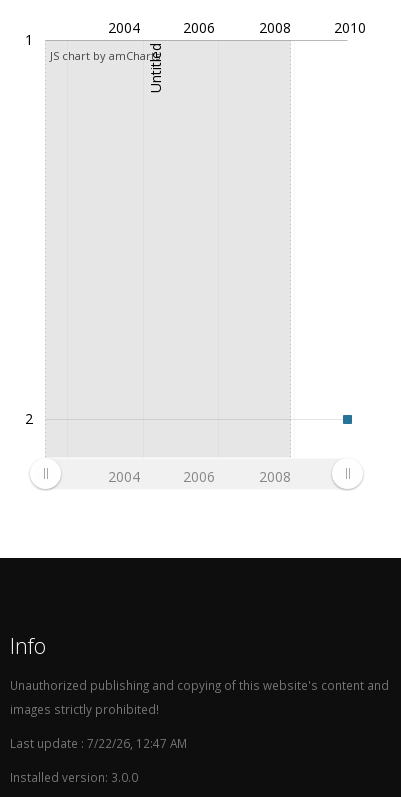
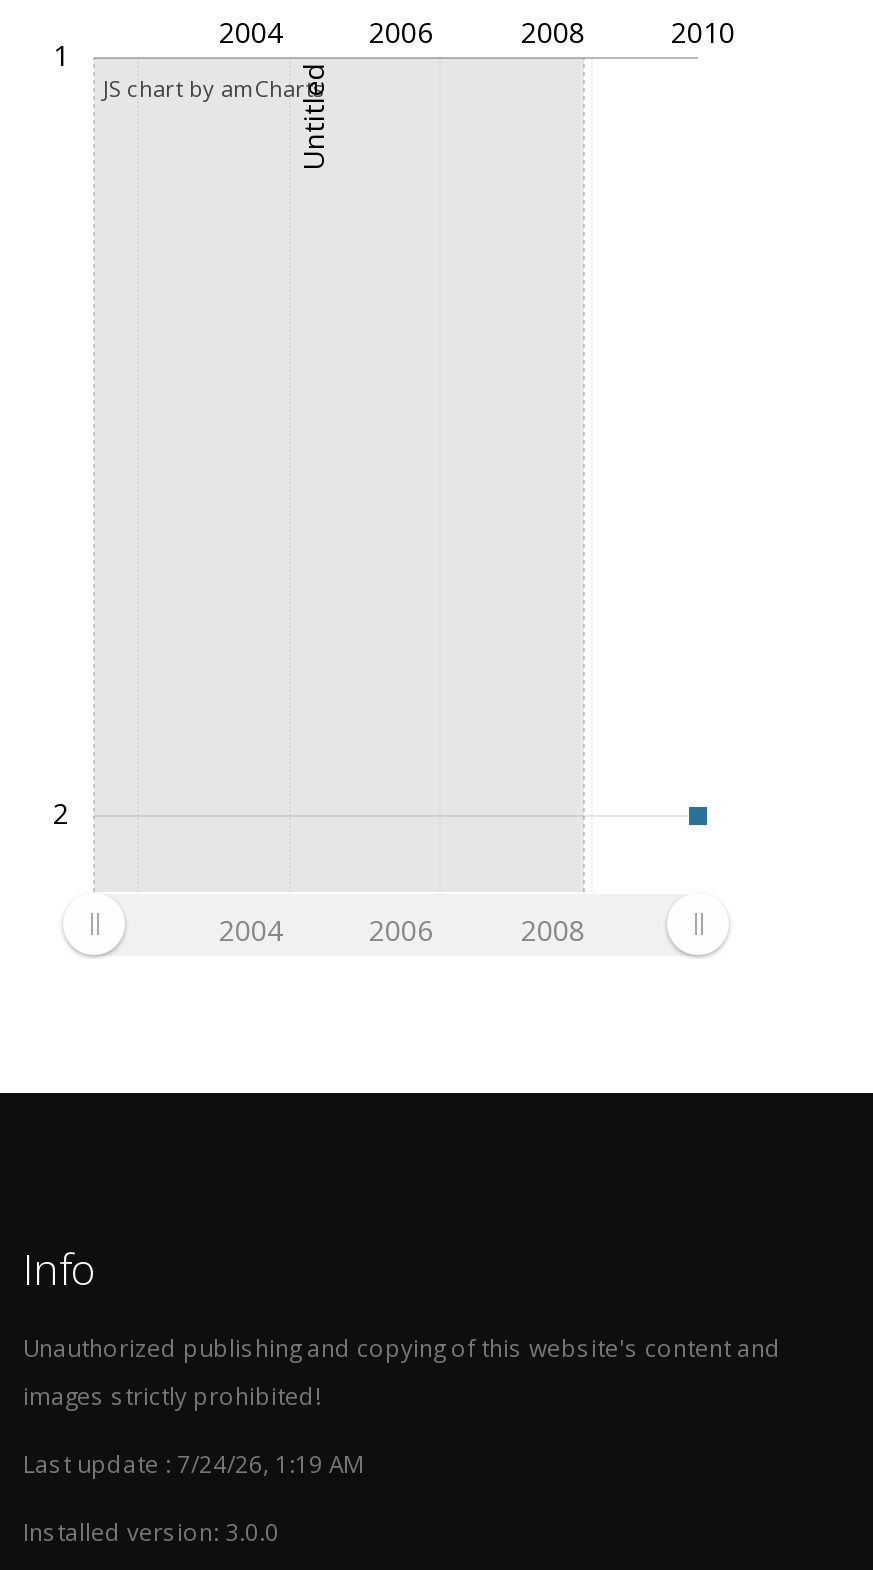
[10,735,187,751] Last update : 7/22/26, 12:47 AM -> [23,1447,363,1479] Last update : 7/24/26, 1:19 AM

